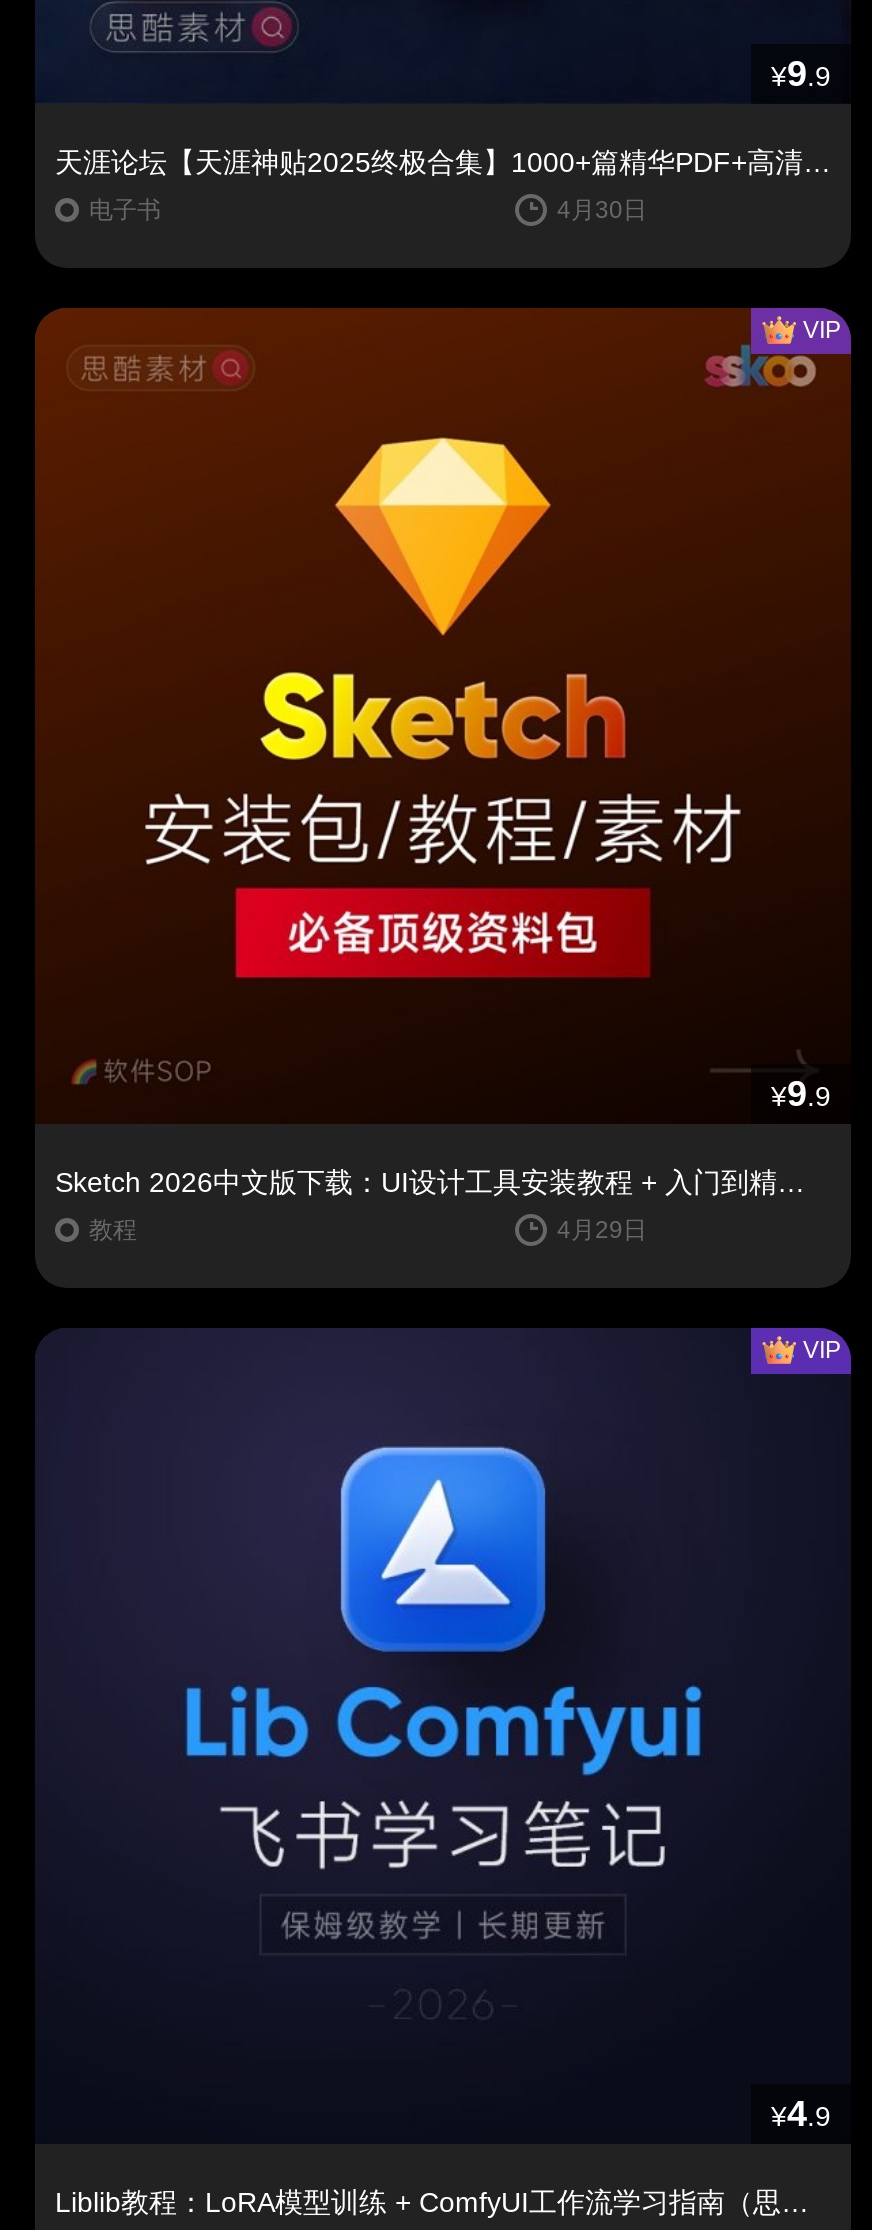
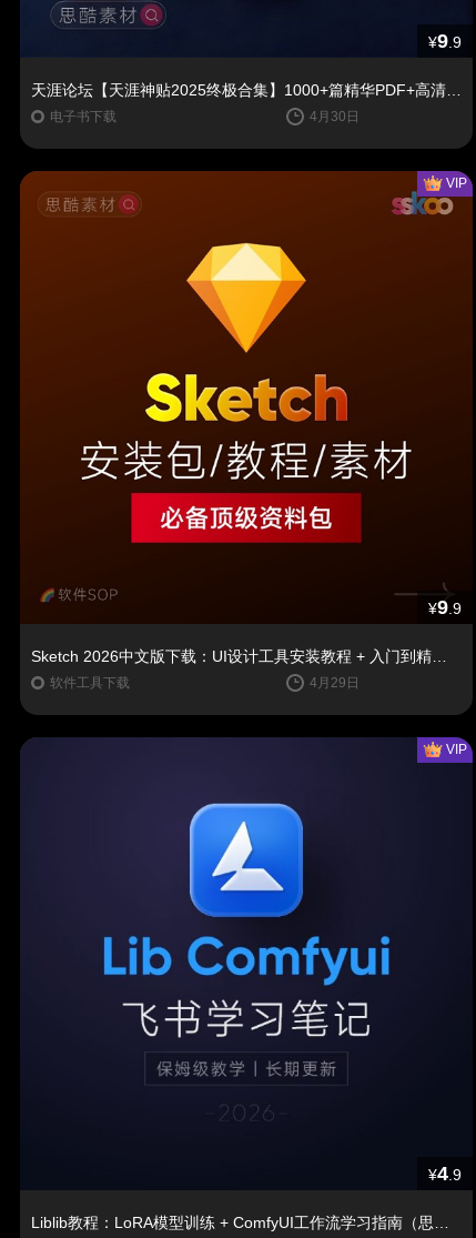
[89,196,161,224] 电子书 -> [50,109,117,124] 电子书下载
[89,1216,137,1244] 教程 -> [50,675,130,691] 软件工具下载

